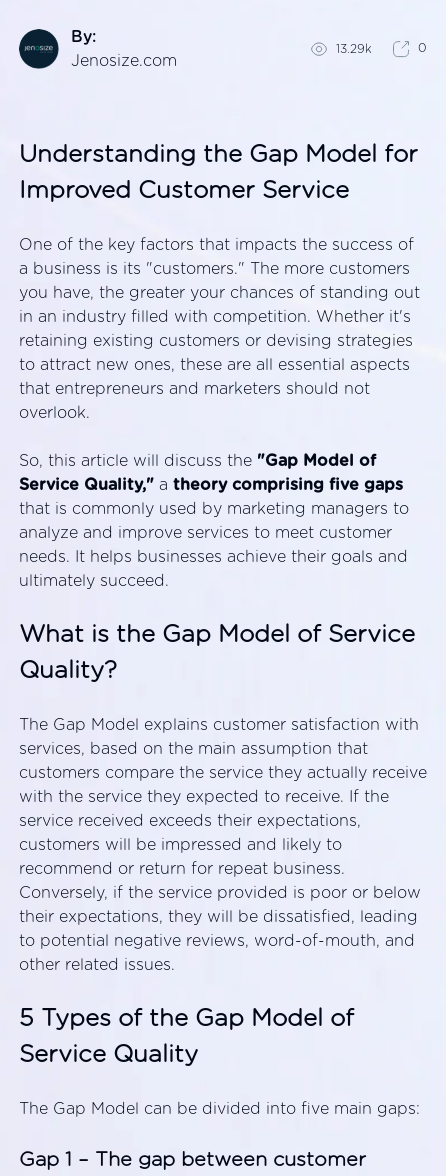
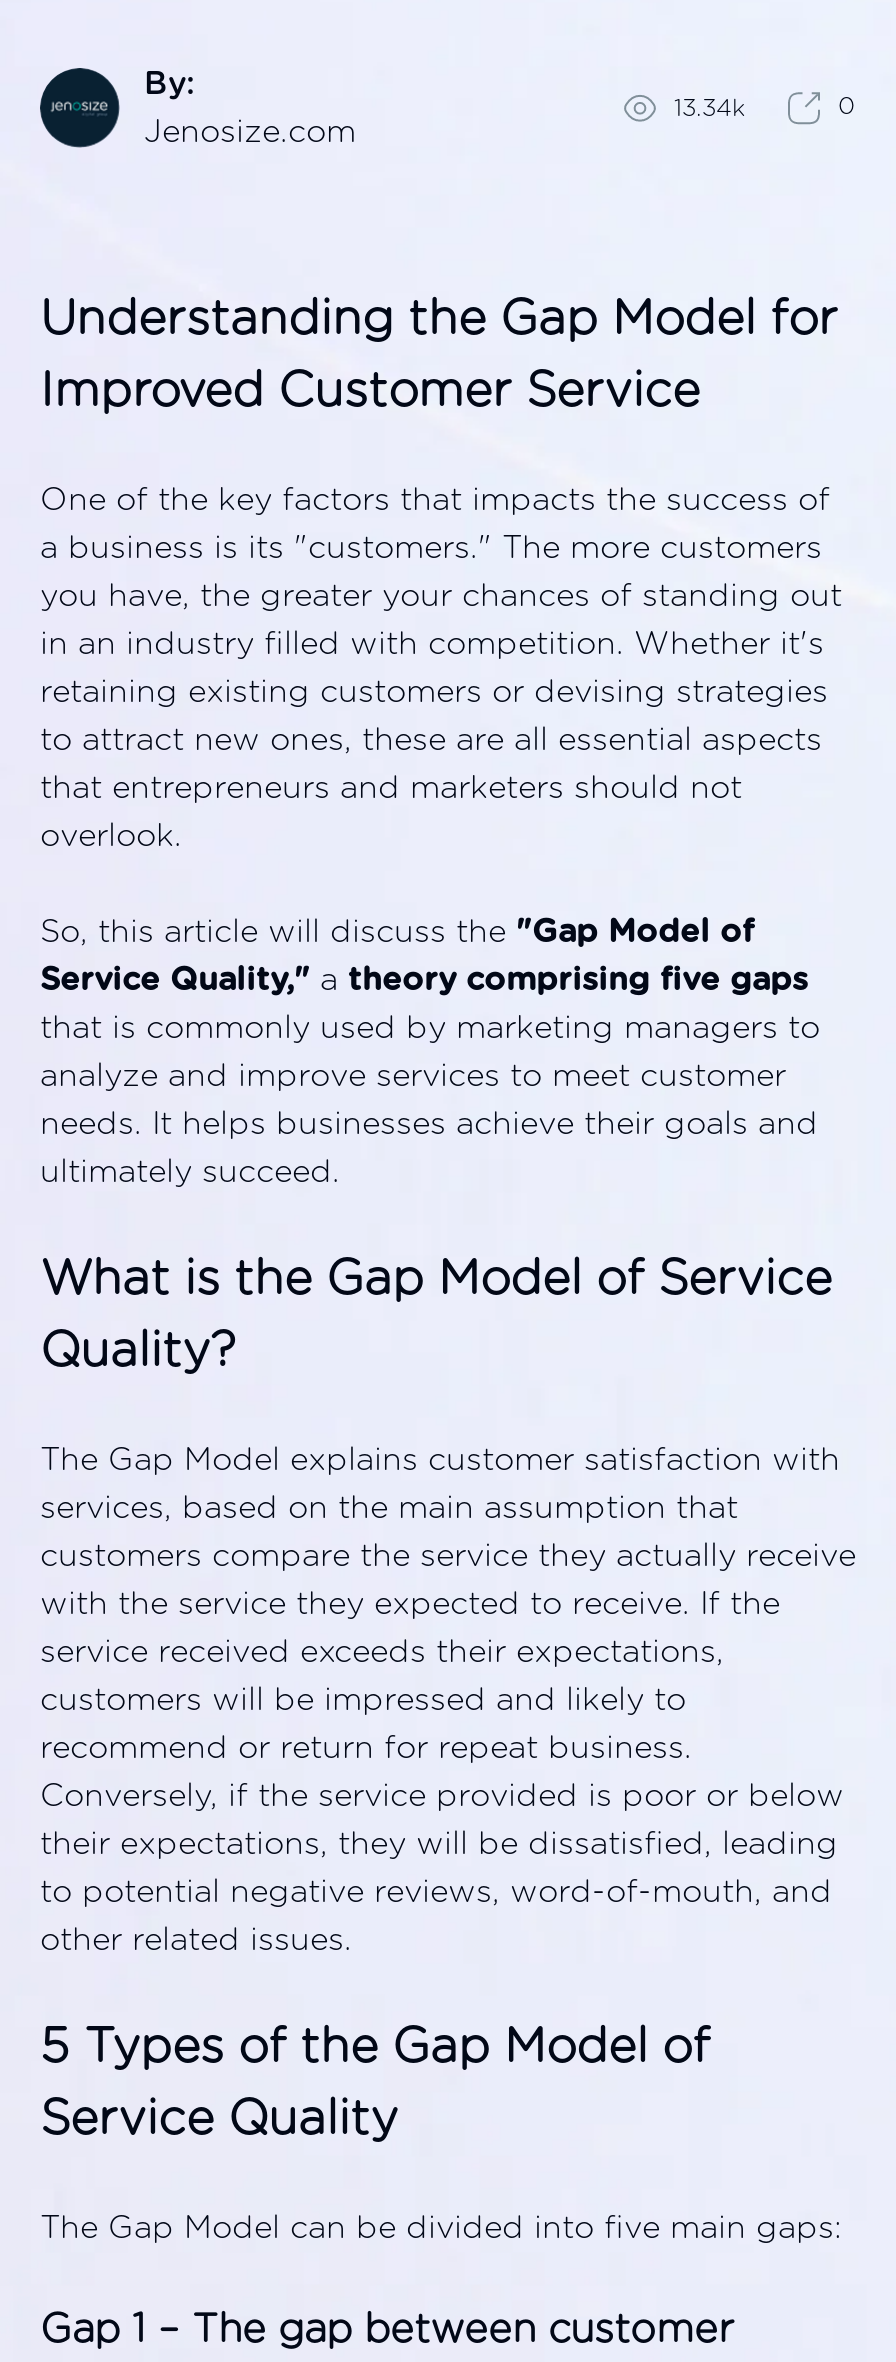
[336,43,372,55] 13.29k -> [674,96,746,120] 13.34k

